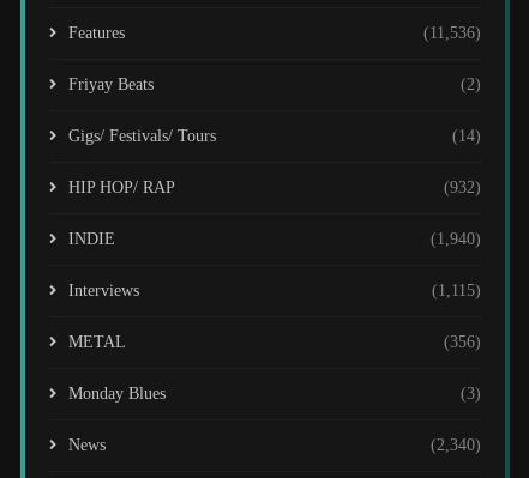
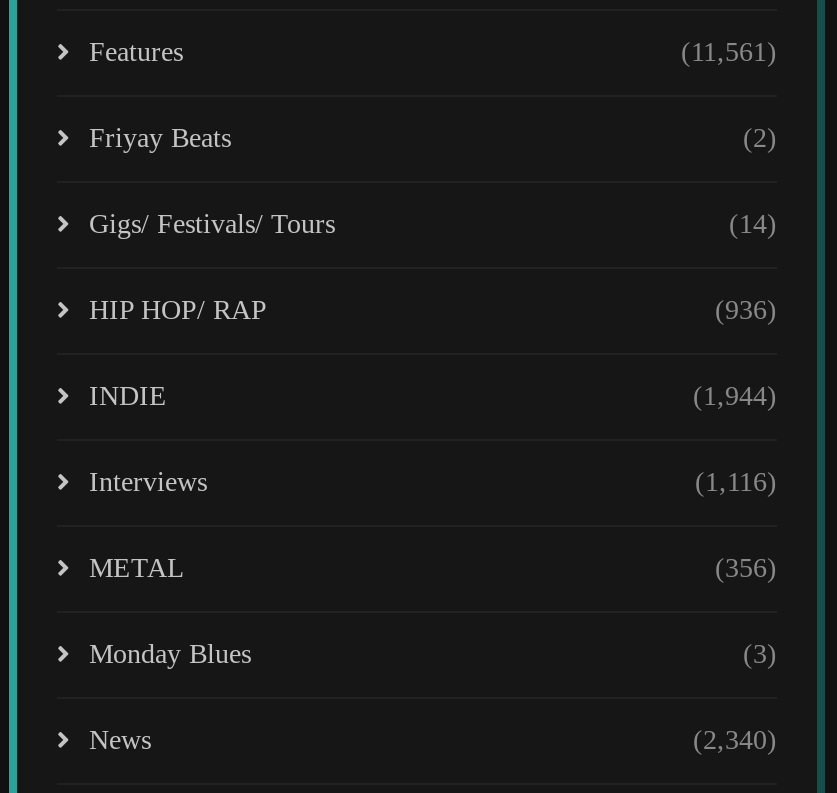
[423,23,481,41] (11,536) -> [681,36,777,66] (11,561)
[444,178,481,196] (932) -> [715,294,777,324] (936)
[431,229,481,247] (1,940) -> [693,380,777,410] (1,944)
[432,281,481,299] (1,115) -> [695,466,777,496] (1,116)

